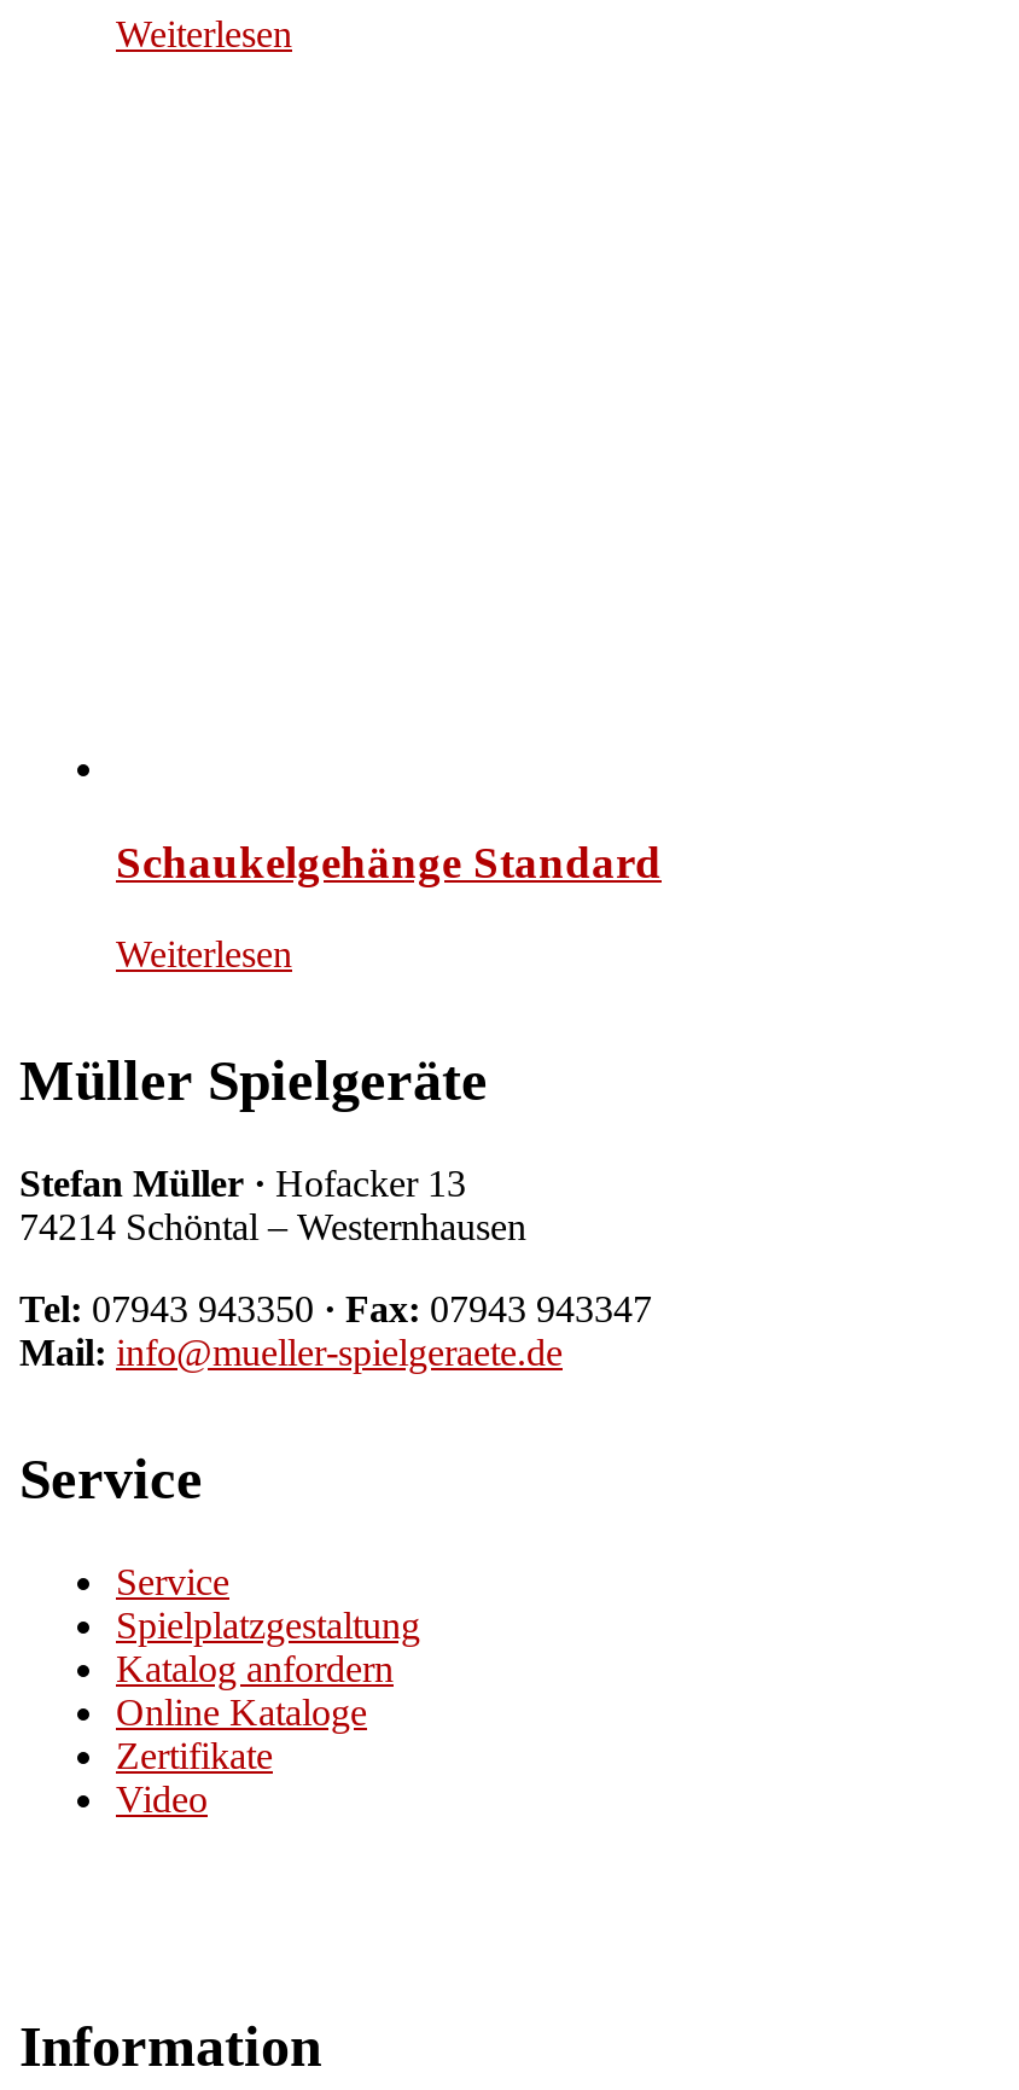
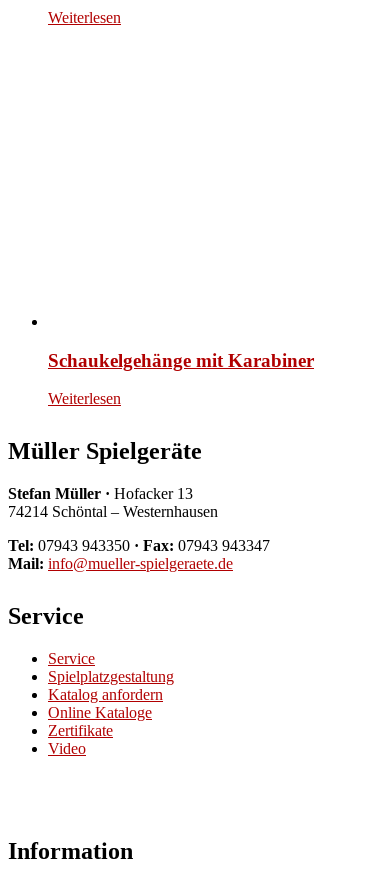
[116,836,662,886] Schaukelgehänge Standard -> [48,350,314,371] Schaukelgehänge mit Karabiner

